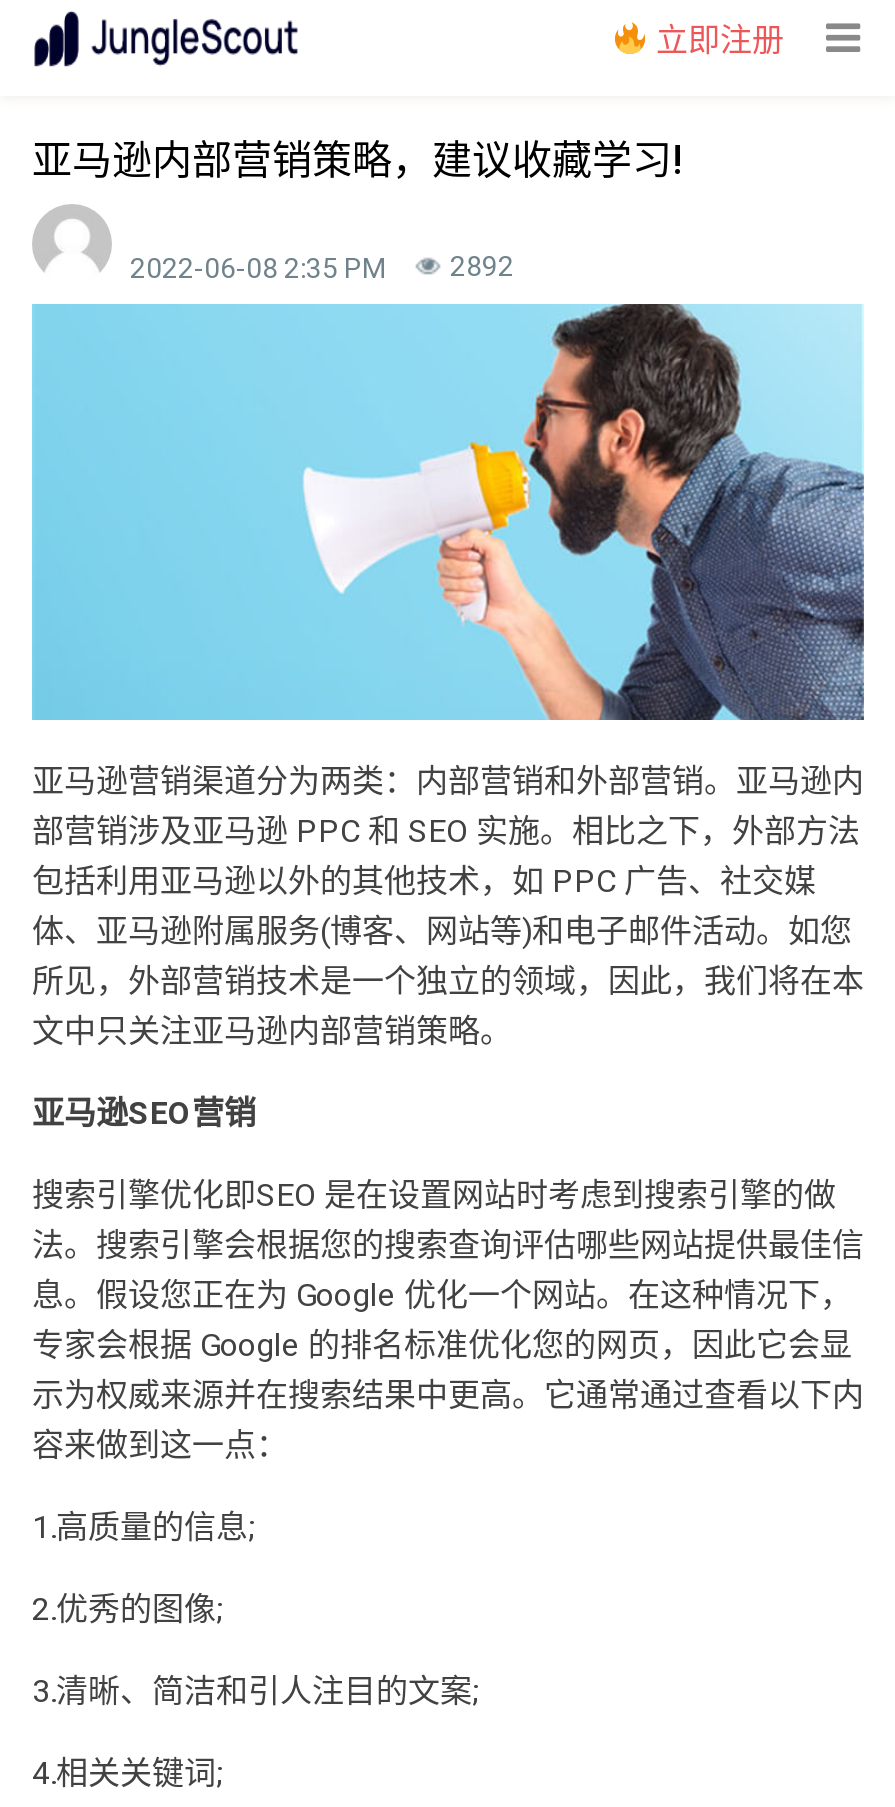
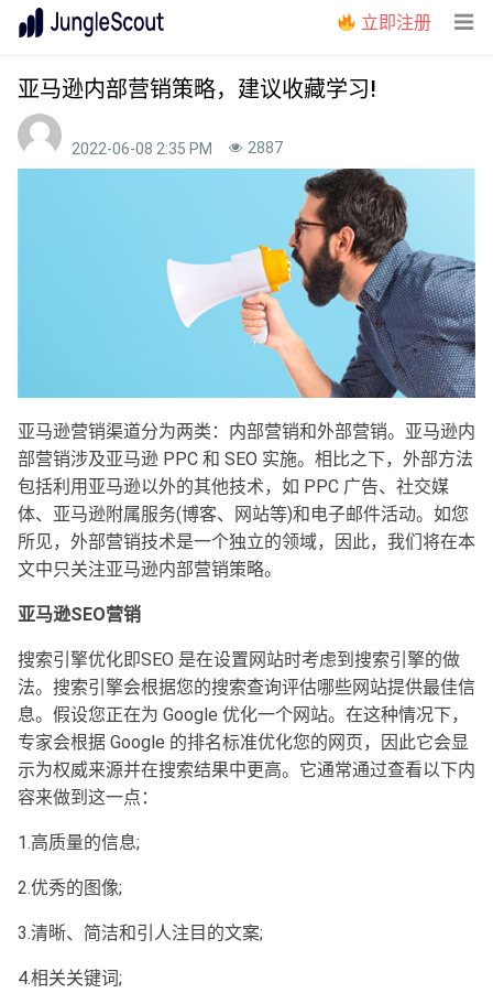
[130,249,514,284] 2022-06-08 2:35 PM 2892 -> [72,139,283,157] 2022-06-08 2:35 PM 2887

